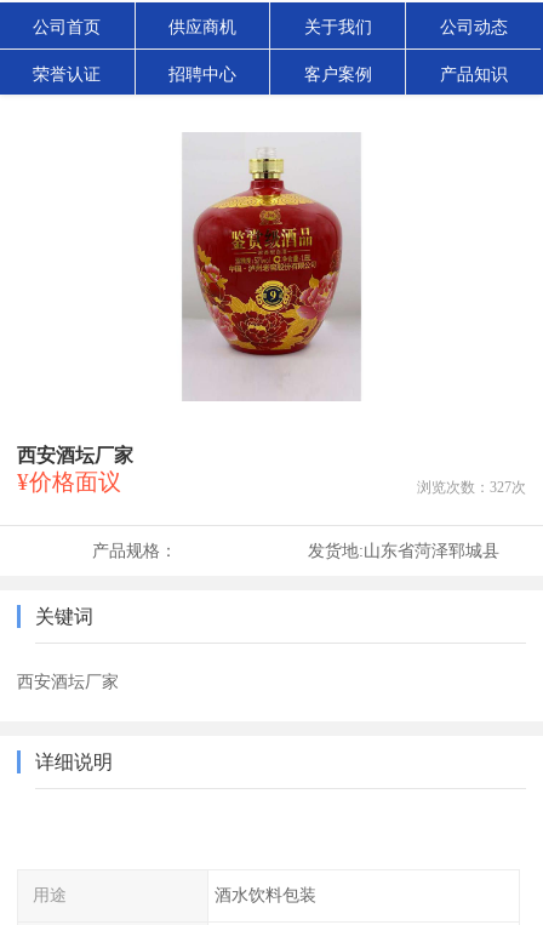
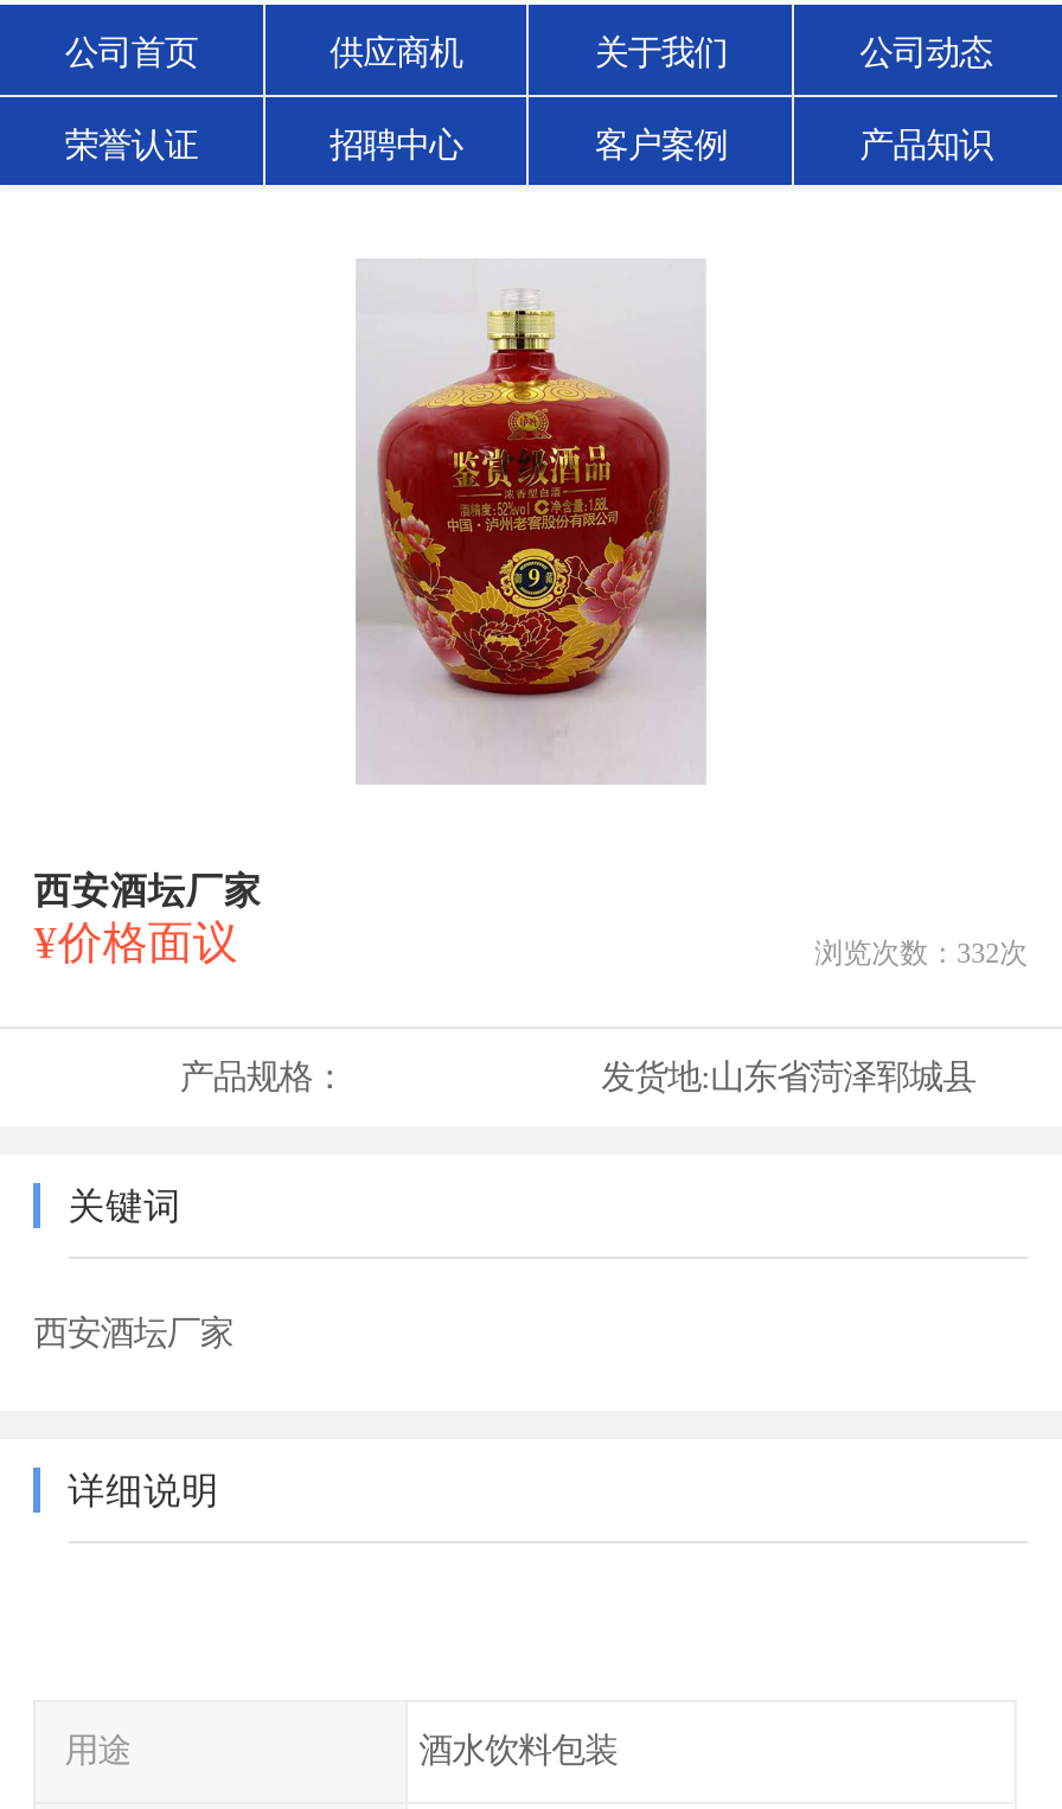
[417,479,526,496] 浏览次数：327次 -> [815,937,1028,970] 浏览次数：332次

